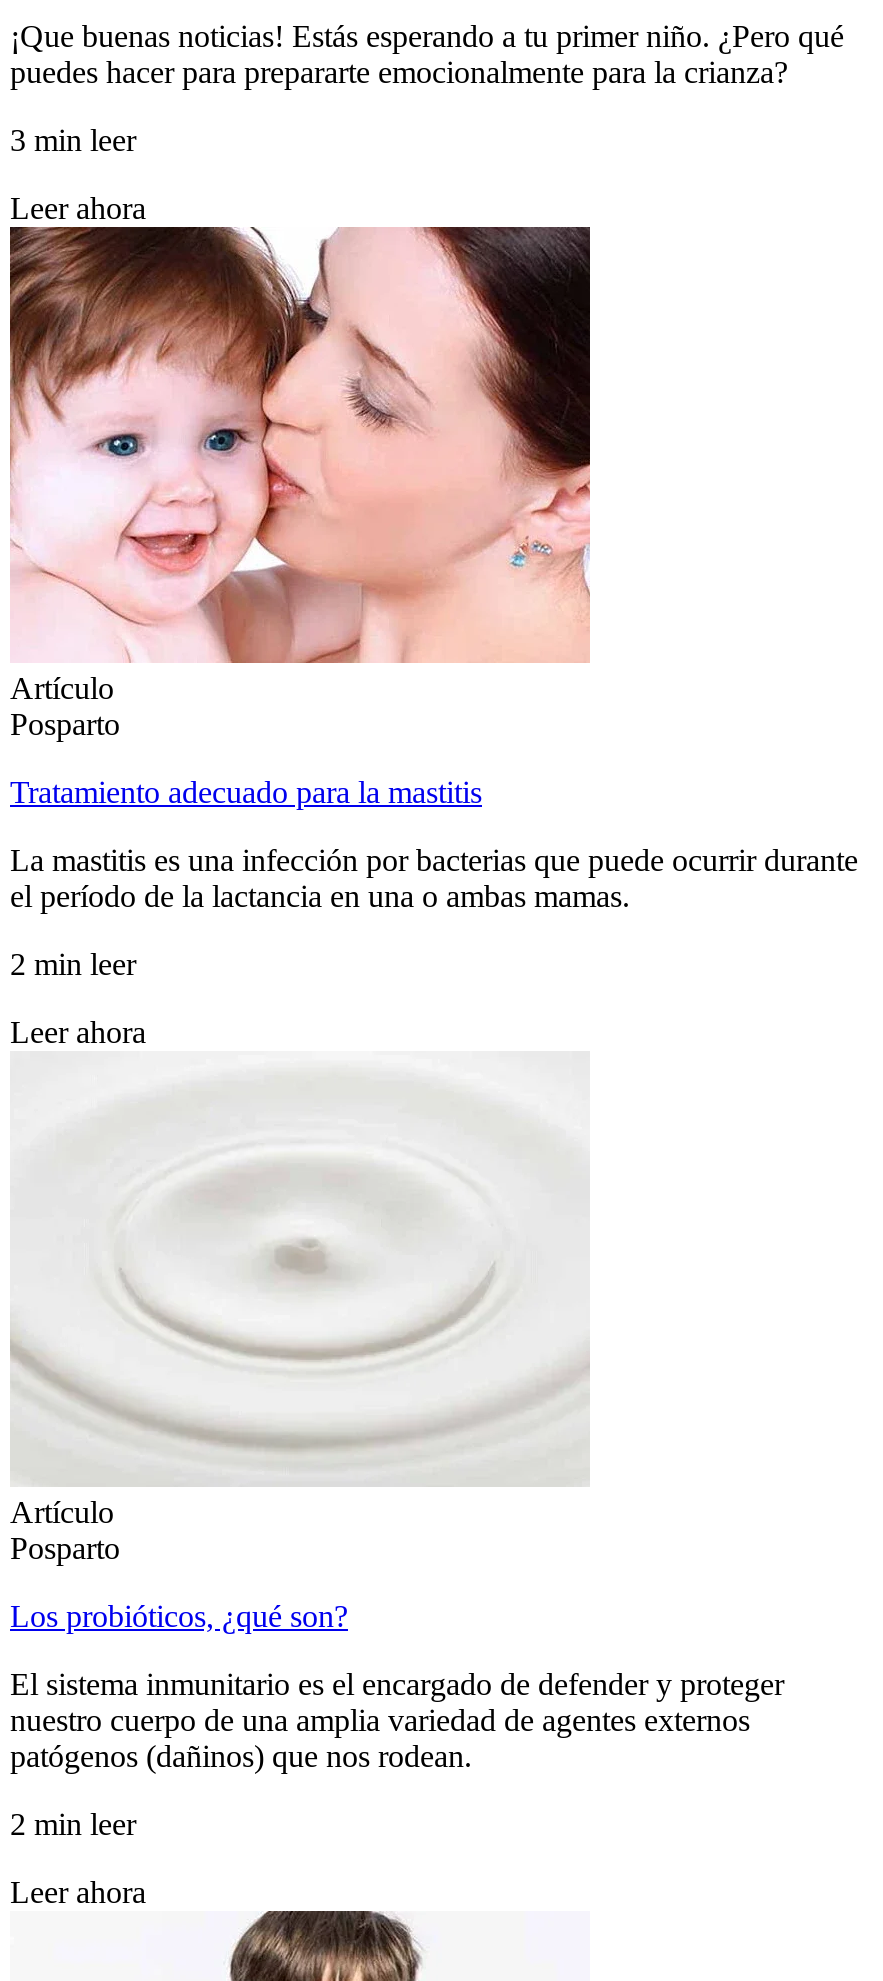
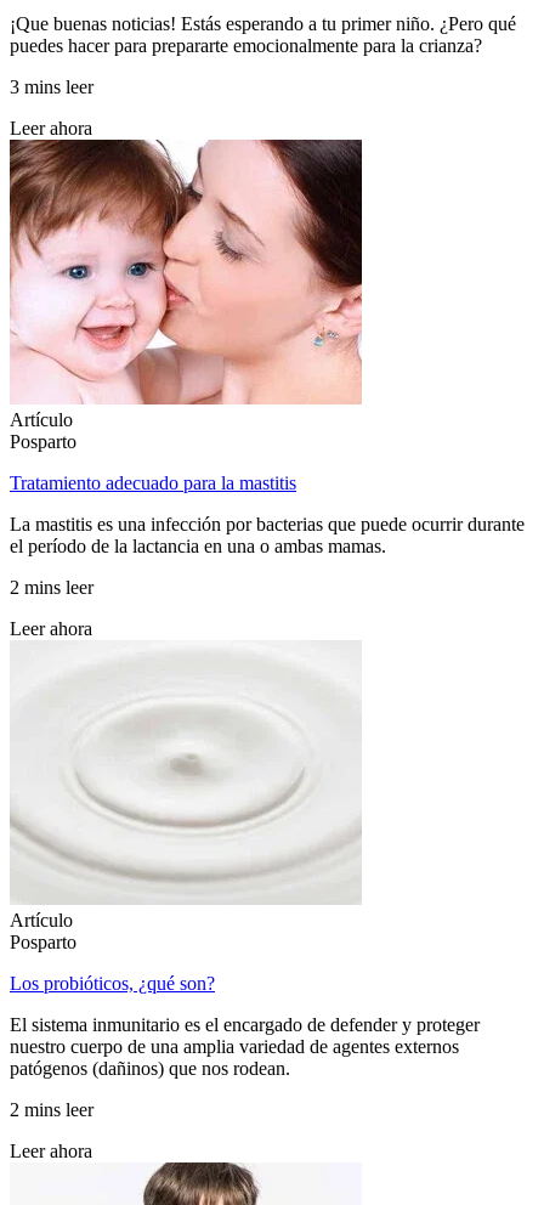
[10,124,136,158] 3 min leer -> [10,77,93,98] 3 mins leer
[10,948,136,982] 2 min leer -> [10,578,93,598] 2 mins leer
[10,1808,136,1842] 2 min leer -> [10,1100,93,1121] 2 mins leer

